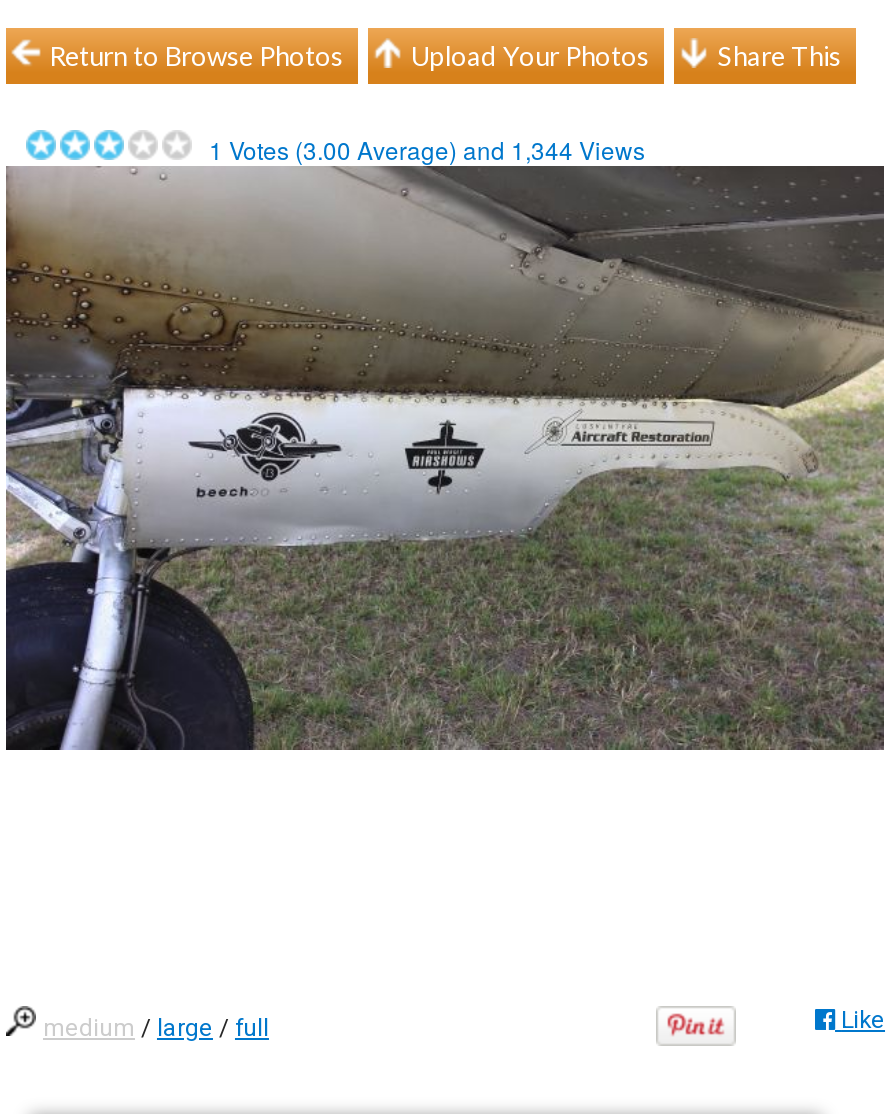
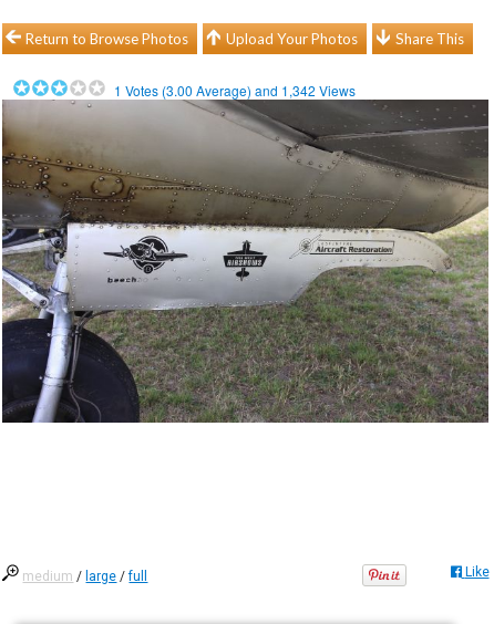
[209,132,657,166] 1 Votes (3.00 Average) and 1,344 Views -> [115,81,363,99] 1 Votes (3.00 Average) and 1,342 Views

